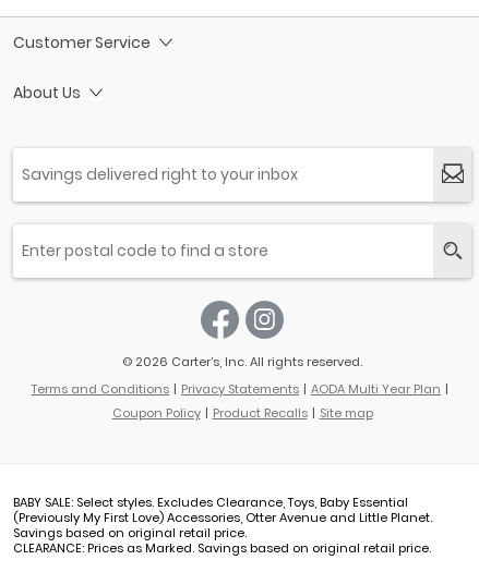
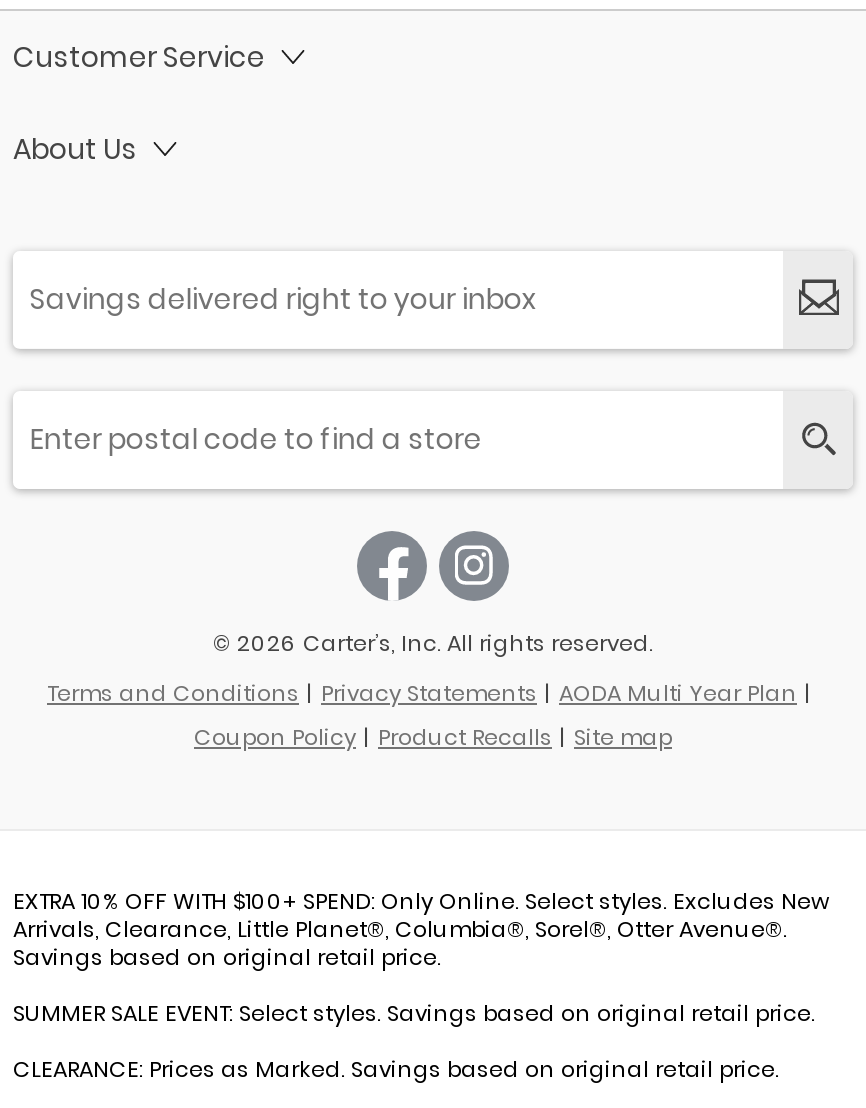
[13,493,432,526] BABY SALE: Select styles. Excludes Clearance, Toys, Baby Essential | (Previously My First Love) Accessories, Otter Avenue and Little Planet. -> [13,885,829,945] EXTRA 10% OFF WITH $100+ SPEND: Only Online. Select styles. Excludes New | Arrivals, Clearance, Little Planet®, Columbia®, Sorel®, Otter Avenue®.
none -> [13,997,815,1029] SUMMER SALE EVENT: Select styles. Savings based on original retail price.

